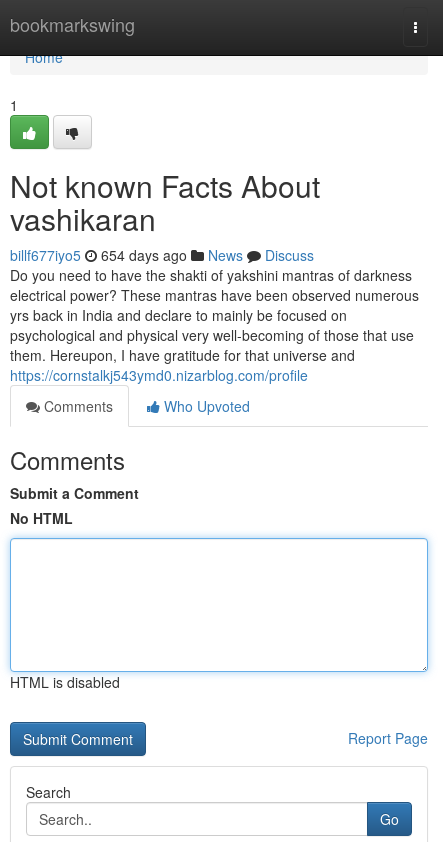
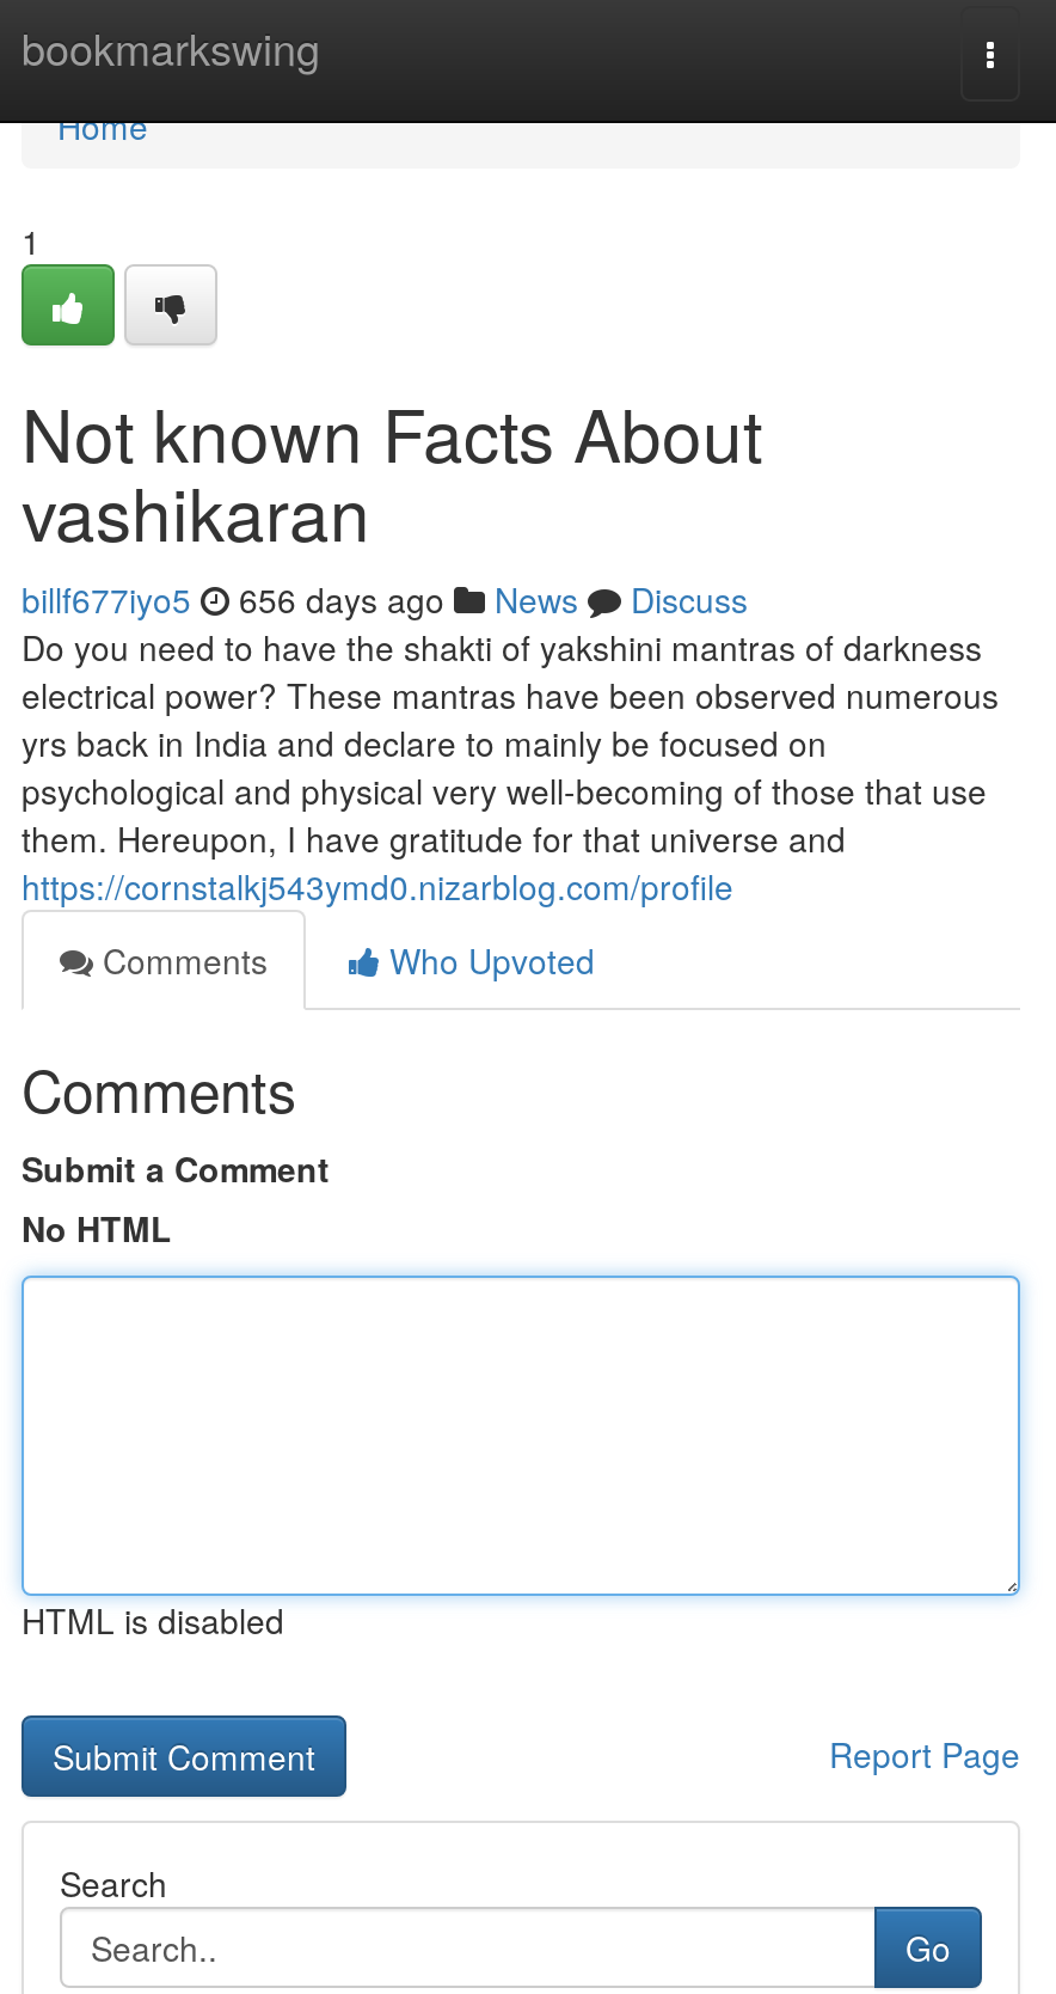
[10,245,314,265] billf677iyo5 654 days ago News Discuss -> [22,575,748,623] billf677iyo5 656 days ago News Discuss

